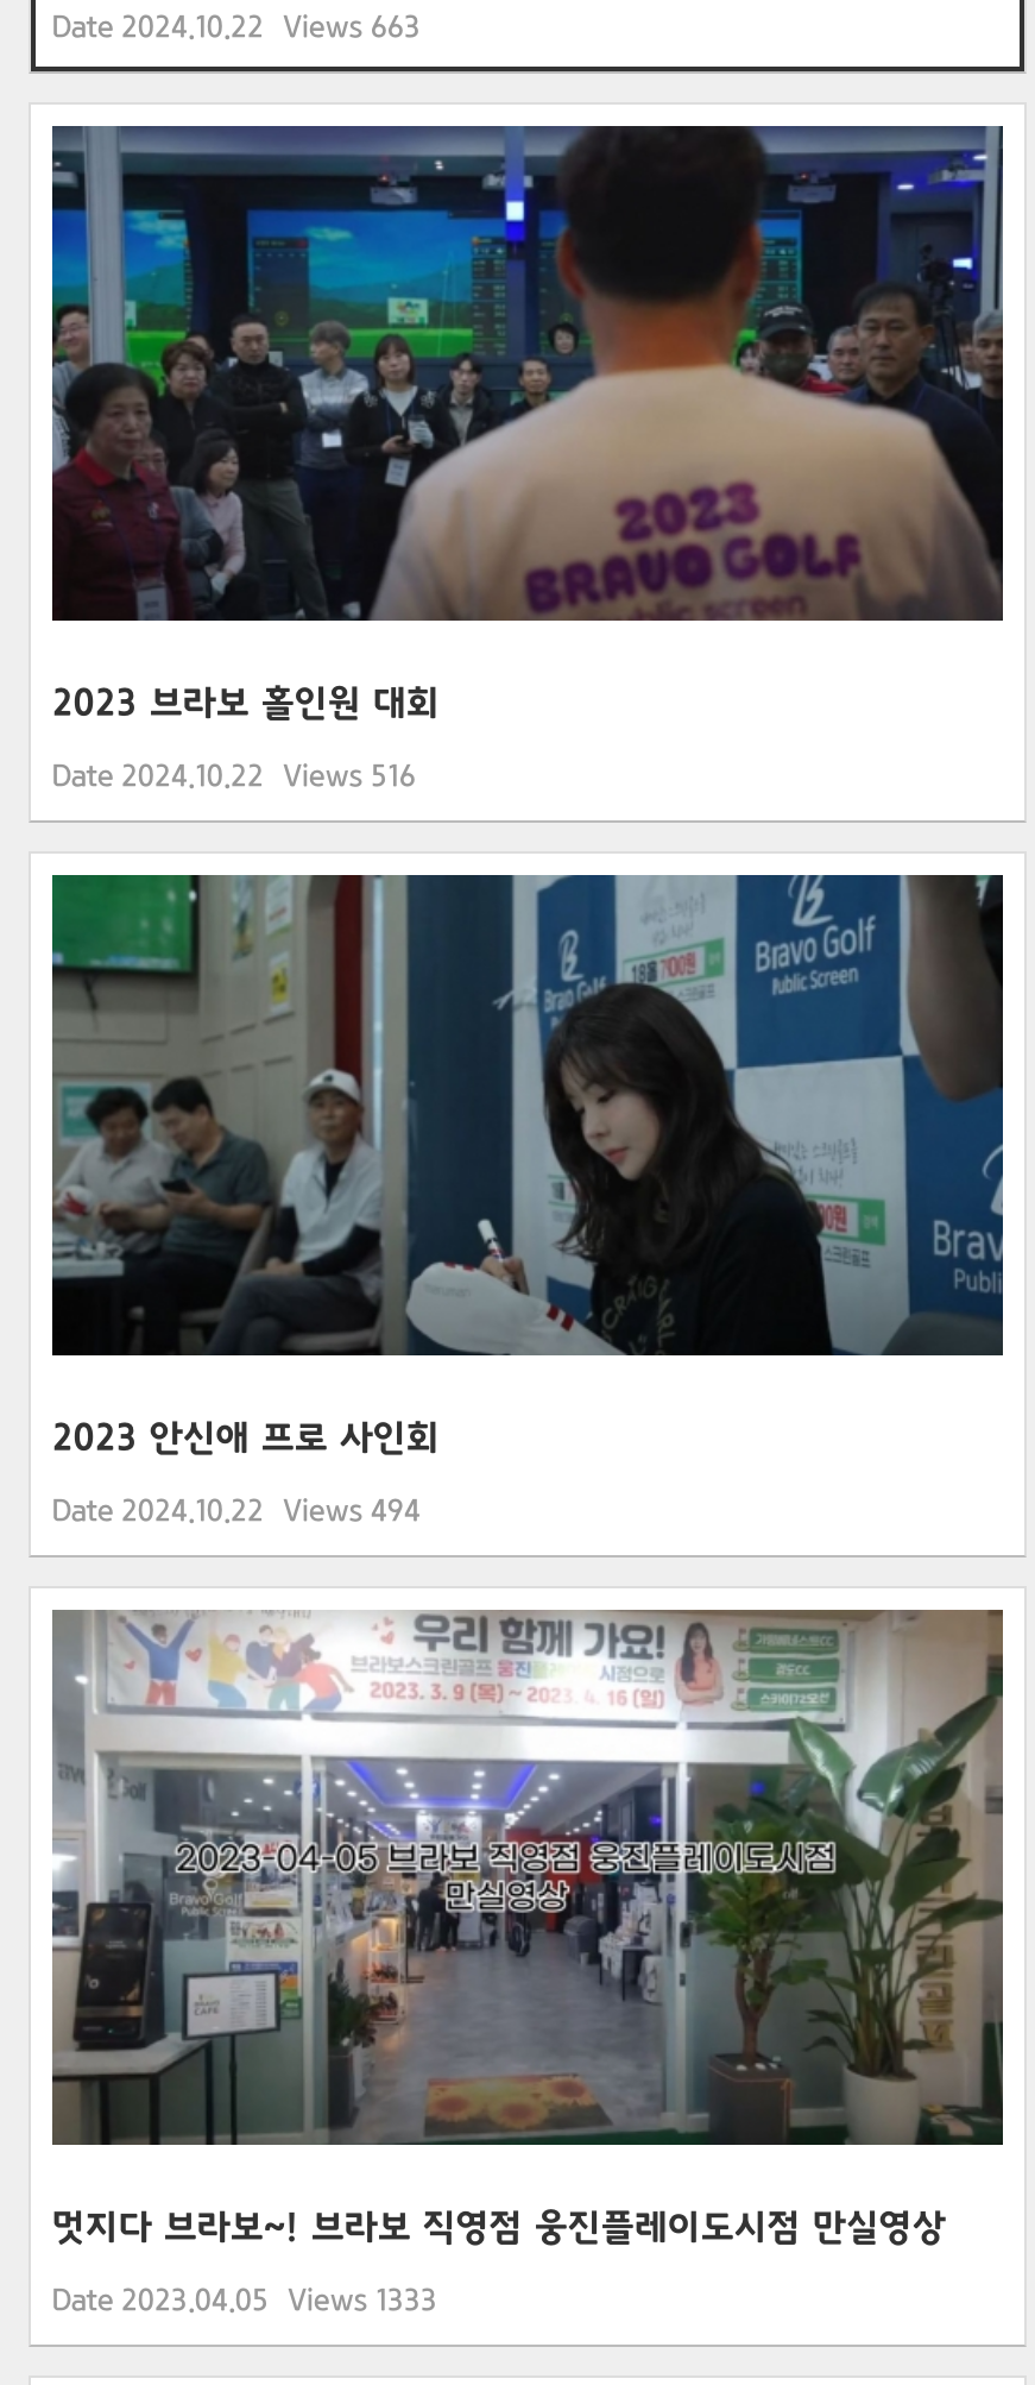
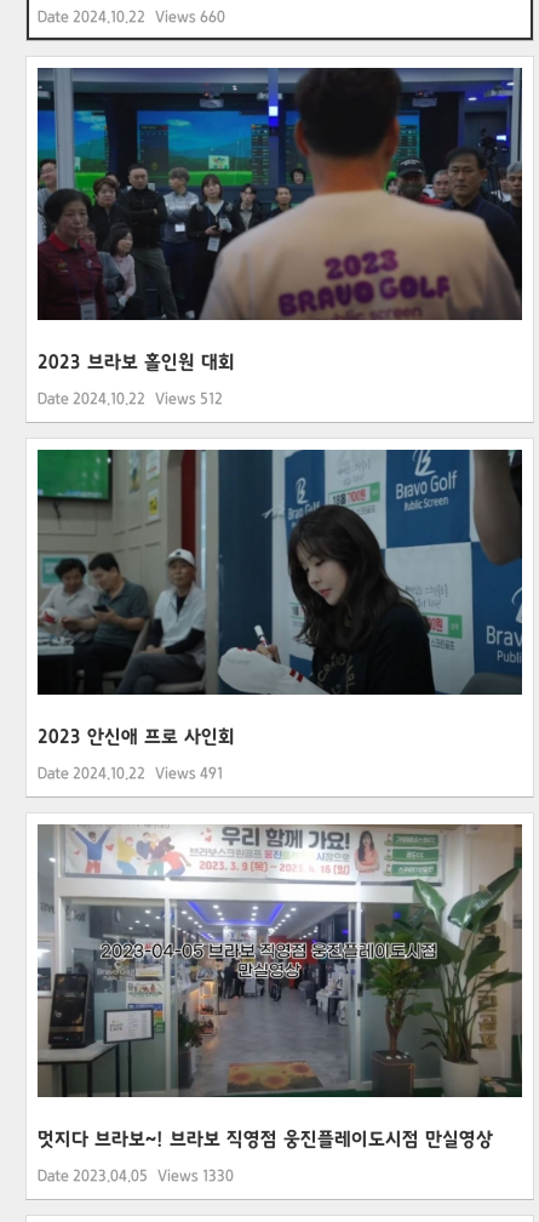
[52,13,421,44] Date 2024.10.22 Views 663 -> [38,10,225,26] Date 2024.10.22 Views 660
[52,760,416,791] Date 2024.10.22 Views 516 -> [38,391,223,407] Date 2024.10.22 Views 512
[52,1495,421,1526] Date 2024.10.22 Views 494 -> [38,766,223,782] Date 2024.10.22 Views 491
[52,2284,437,2315] Date 2023.04.05 Views 1333 -> [38,1168,234,1184] Date 2023.04.05 Views 1330

